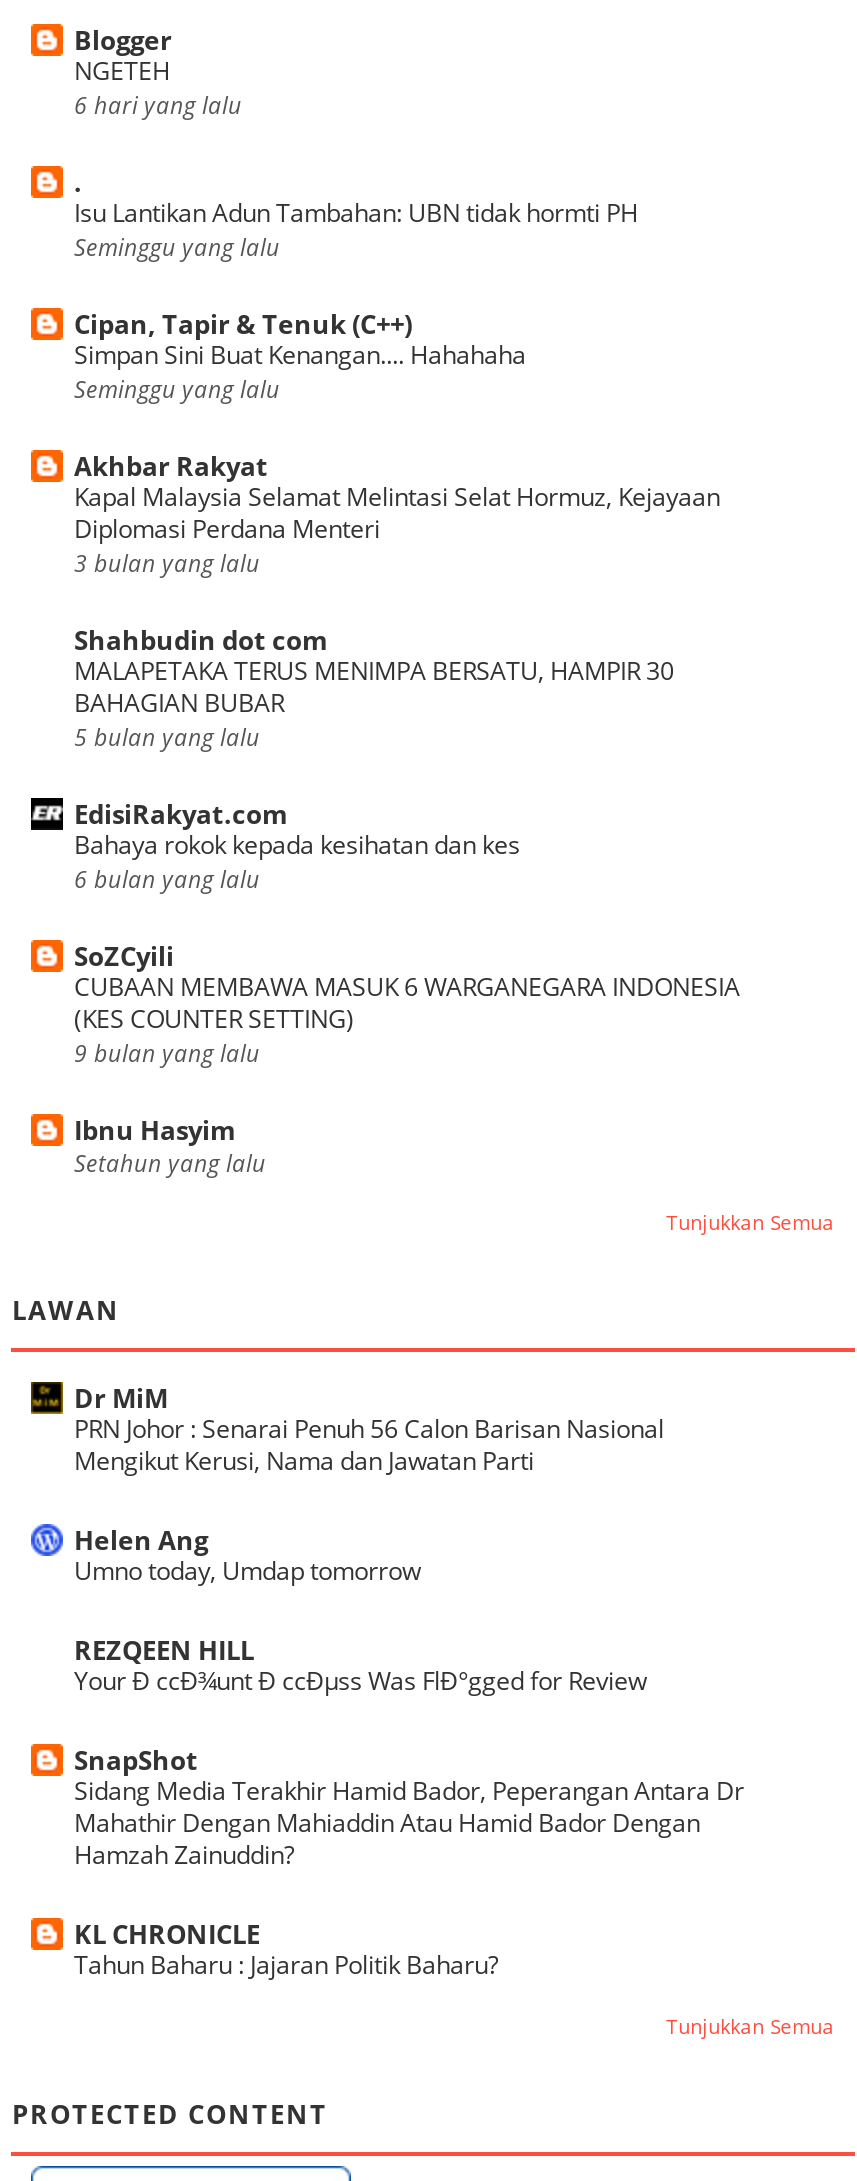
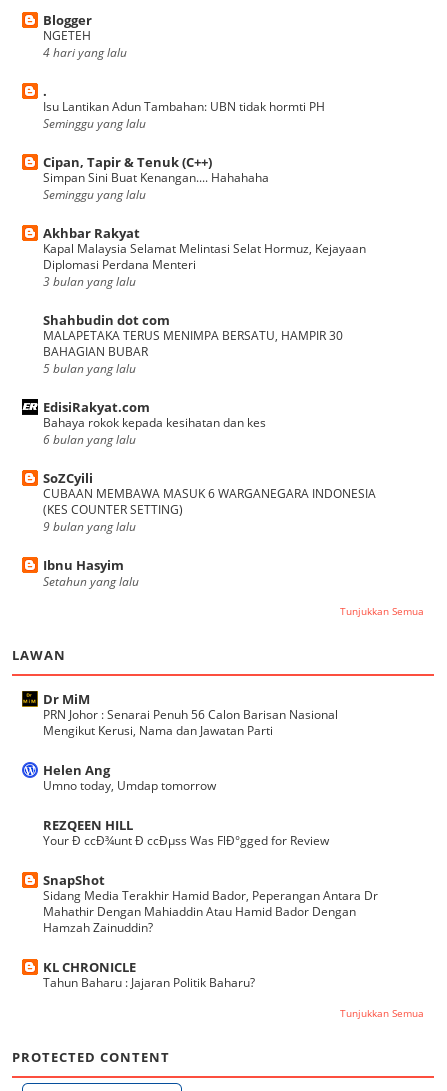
[74,89,242,121] 6 hari yang lalu -> [43,44,127,60] 4 hari yang lalu

